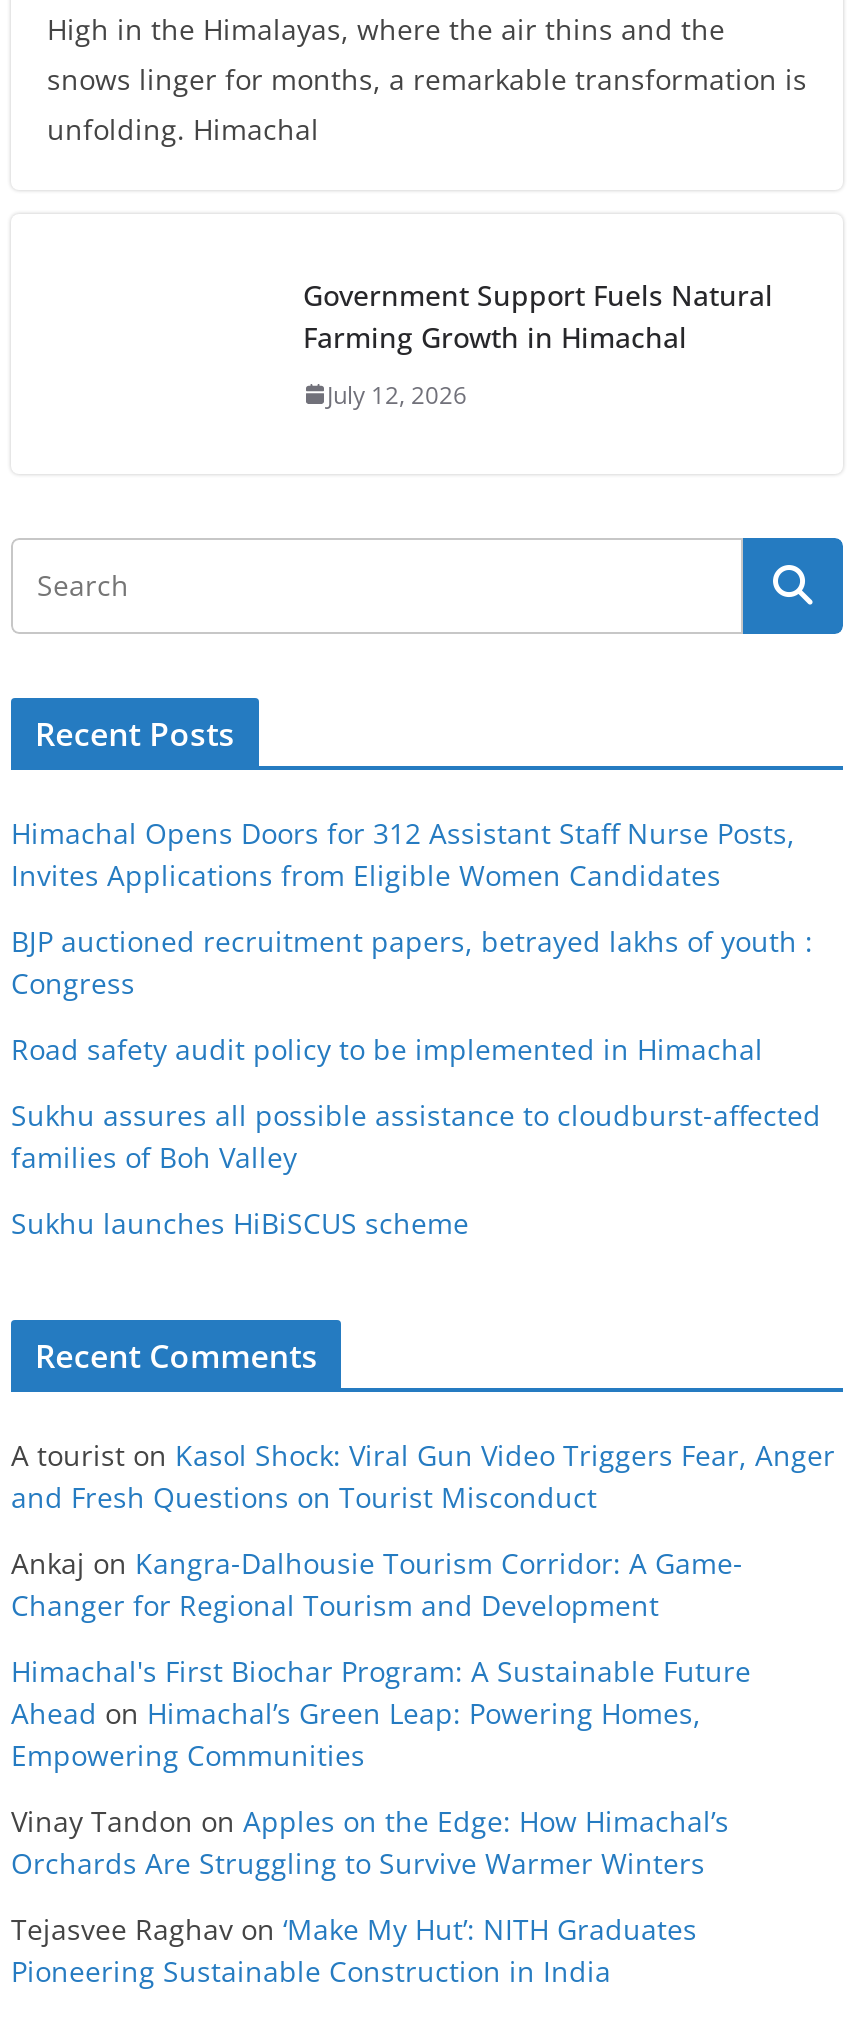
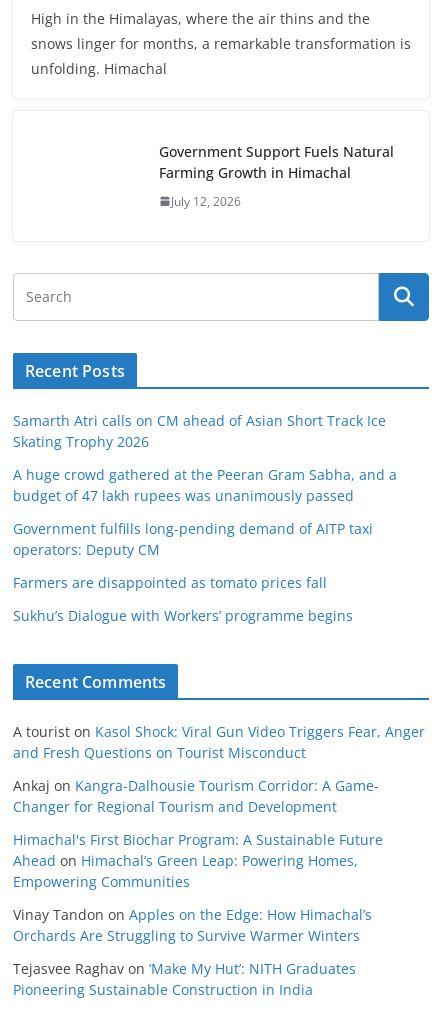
[11,814,795,894] Himachal Opens Doors for 312 Assistant Staff Nurse Posts, | Invites Applications from Eligible Women Candidates -> [13,411,386,451] Samarth Atri calls on CM ahead of Asian Short Track Ice | Skating Trophy 2026
[11,922,813,1002] BJP auctioned recruitment papers, betrayed lakhs of youth : | Congress -> [13,465,397,505] A huge crowd gathered at the Peeran Gram Sabha, and a | budget of 47 lakh rupees was unanimously passed
[11,1030,763,1068] Road safety audit policy to be implemented in Himachal -> [13,519,373,559] Government fulfills long-pending demand of AITP taxi | operators: Deputy CM
[11,1096,821,1176] Sukhu assures all possible assistance to cloudburst-affected | families of Boh Valley -> [13,573,327,592] Farmers are disappointed as tomato prices fall
[11,1204,469,1242] Sukhu launches HiBiSCUS scheme -> [13,606,353,625] Sukhu’s Dialogue with Workers’ programme begins

